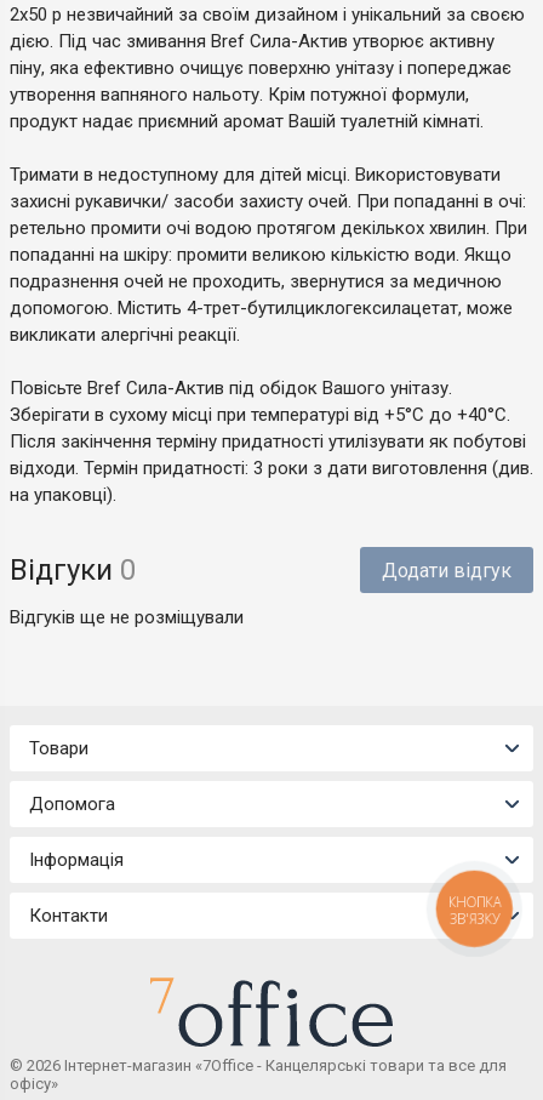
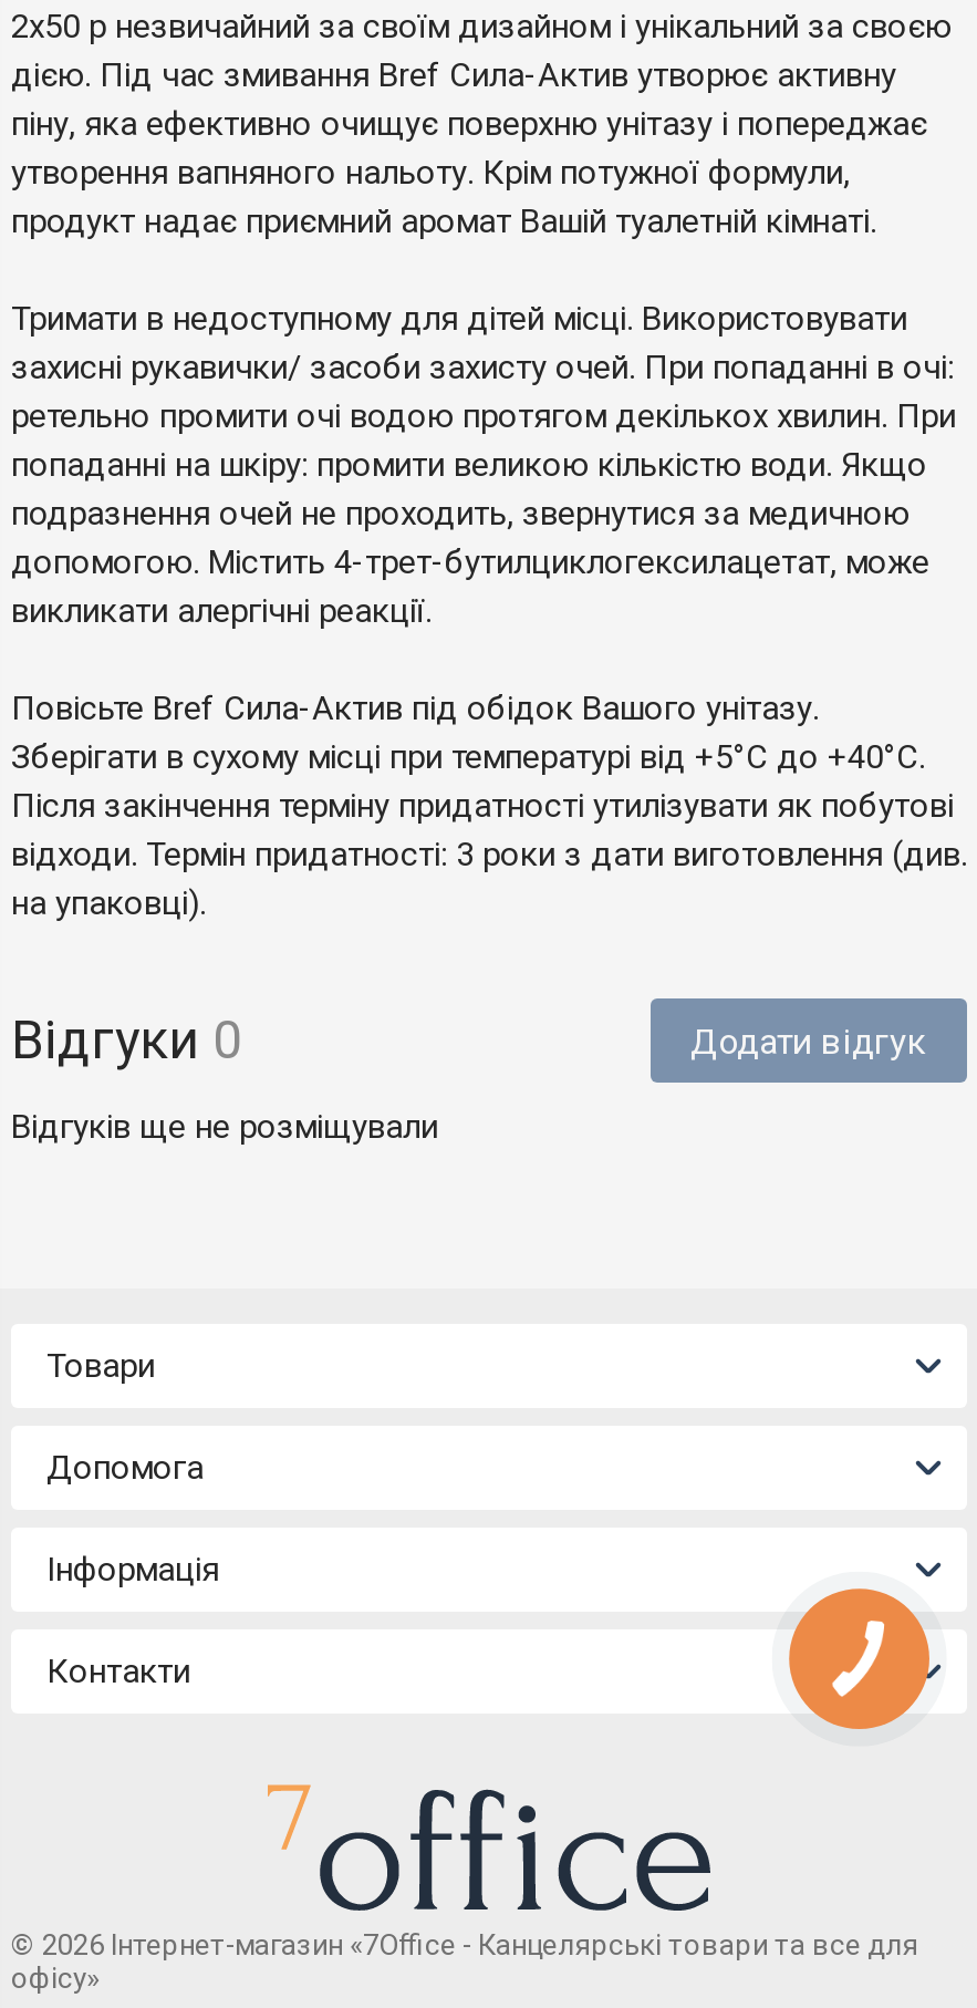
[449,893,501,928] КНОПКА | ЗВ'ЯЗКУ -> none

